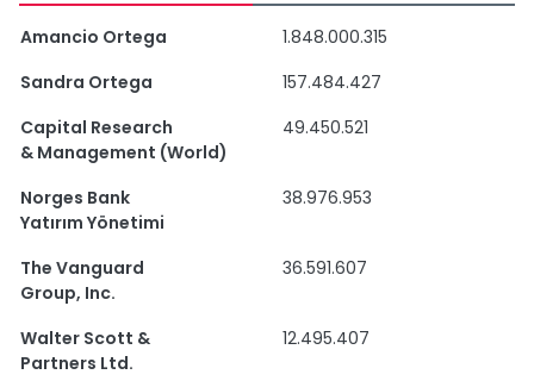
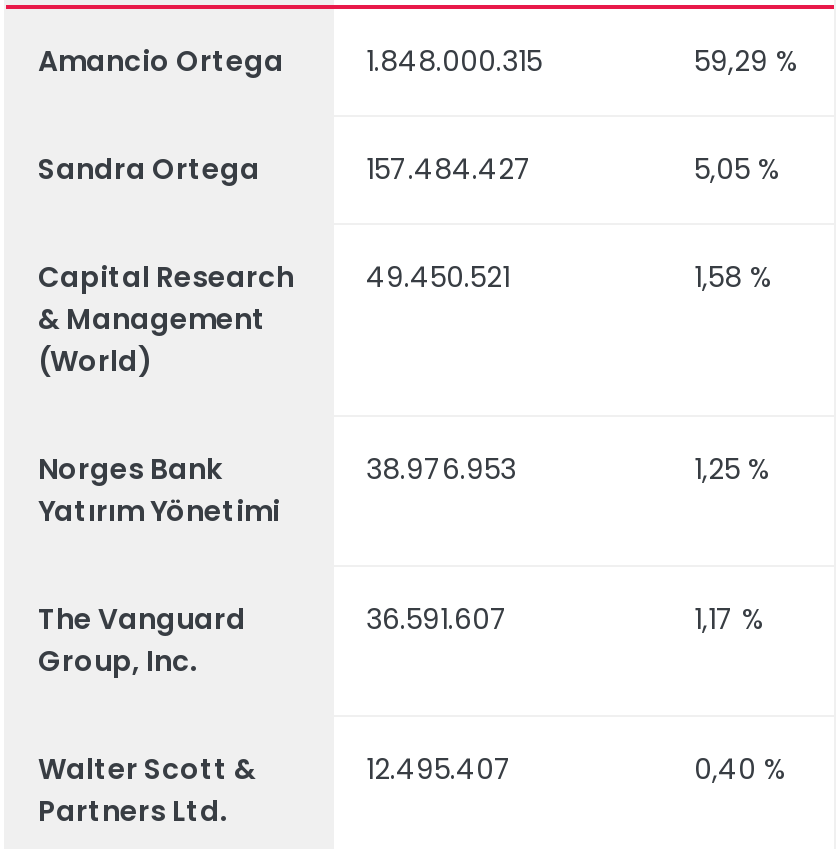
none -> [694,40,798,80] 59,29 %
none -> [694,148,780,188] 5,05 %
none -> [694,256,772,296] 1,58 %
none -> [694,448,770,488] 1,25 %
none -> [694,598,764,638] 1,17 %
none -> [694,748,786,788] 0,40 %

